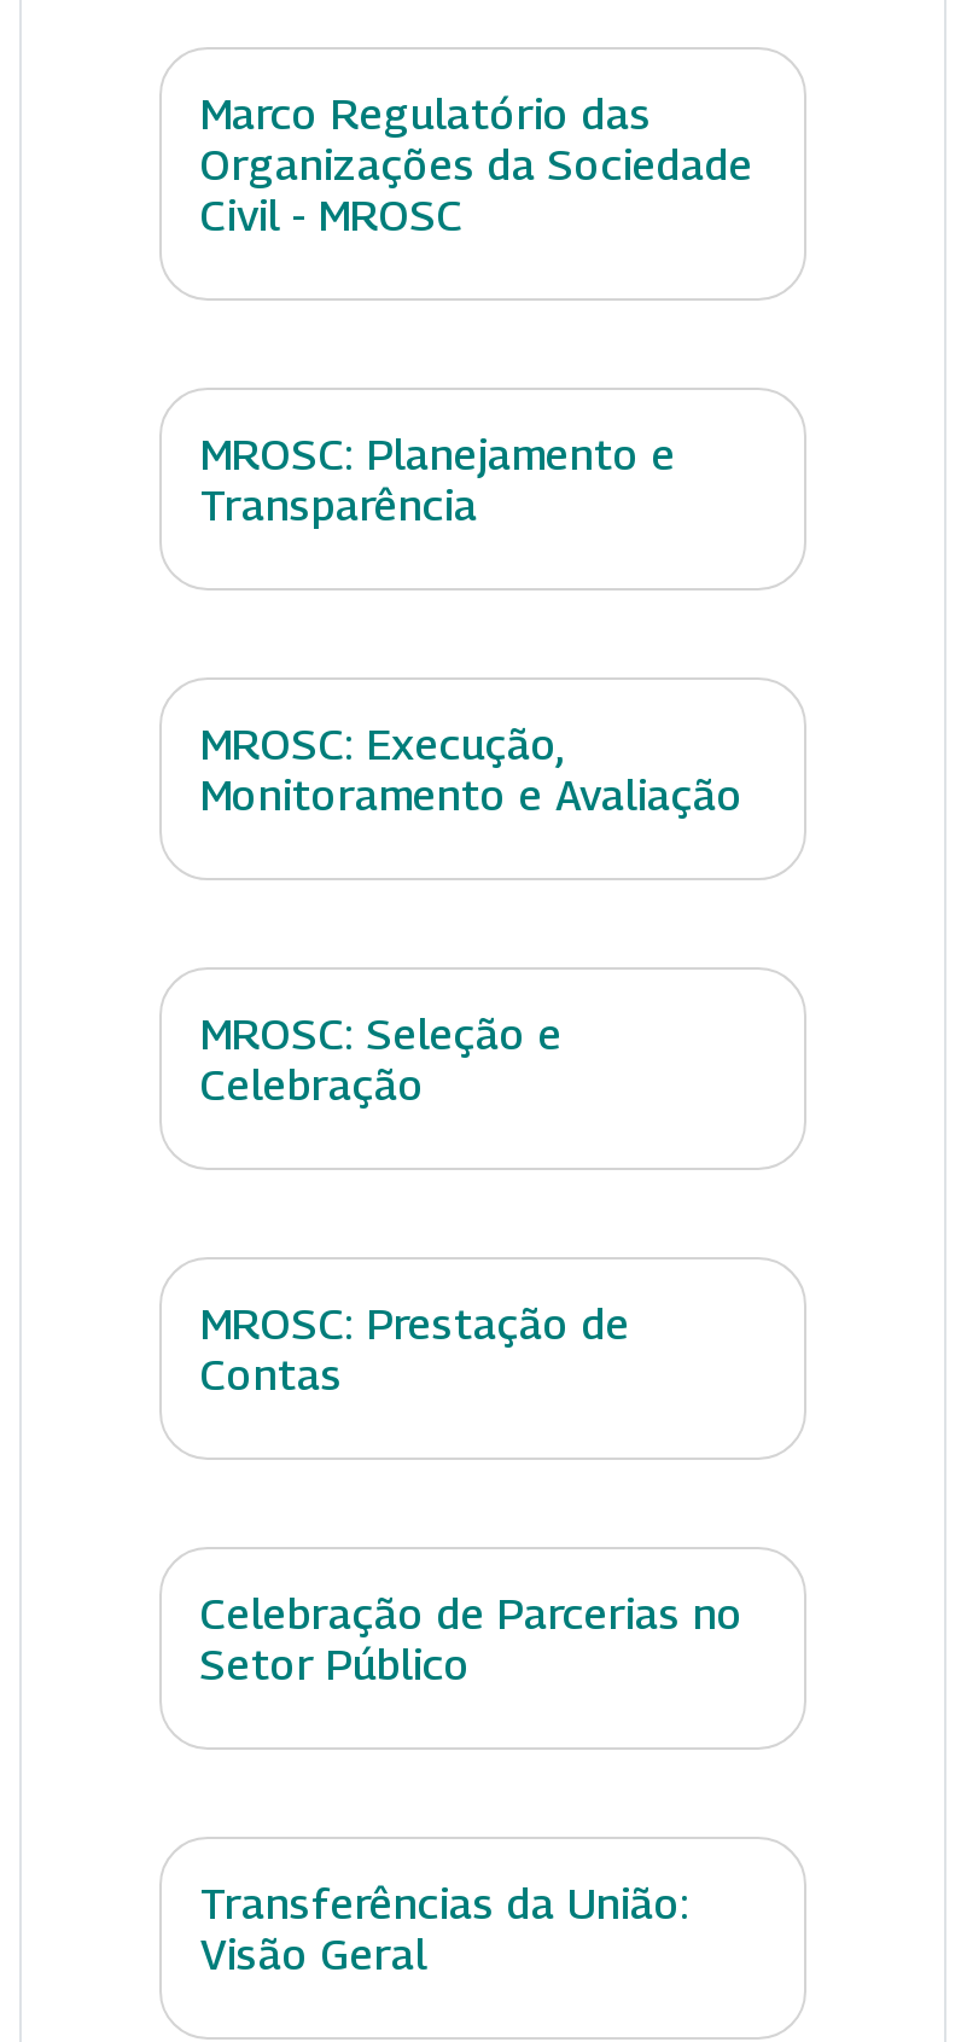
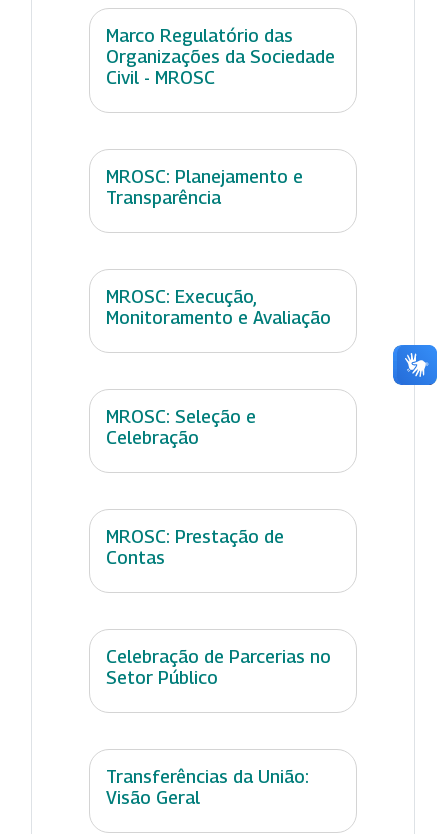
none -> [392,344,438,386] [image]

